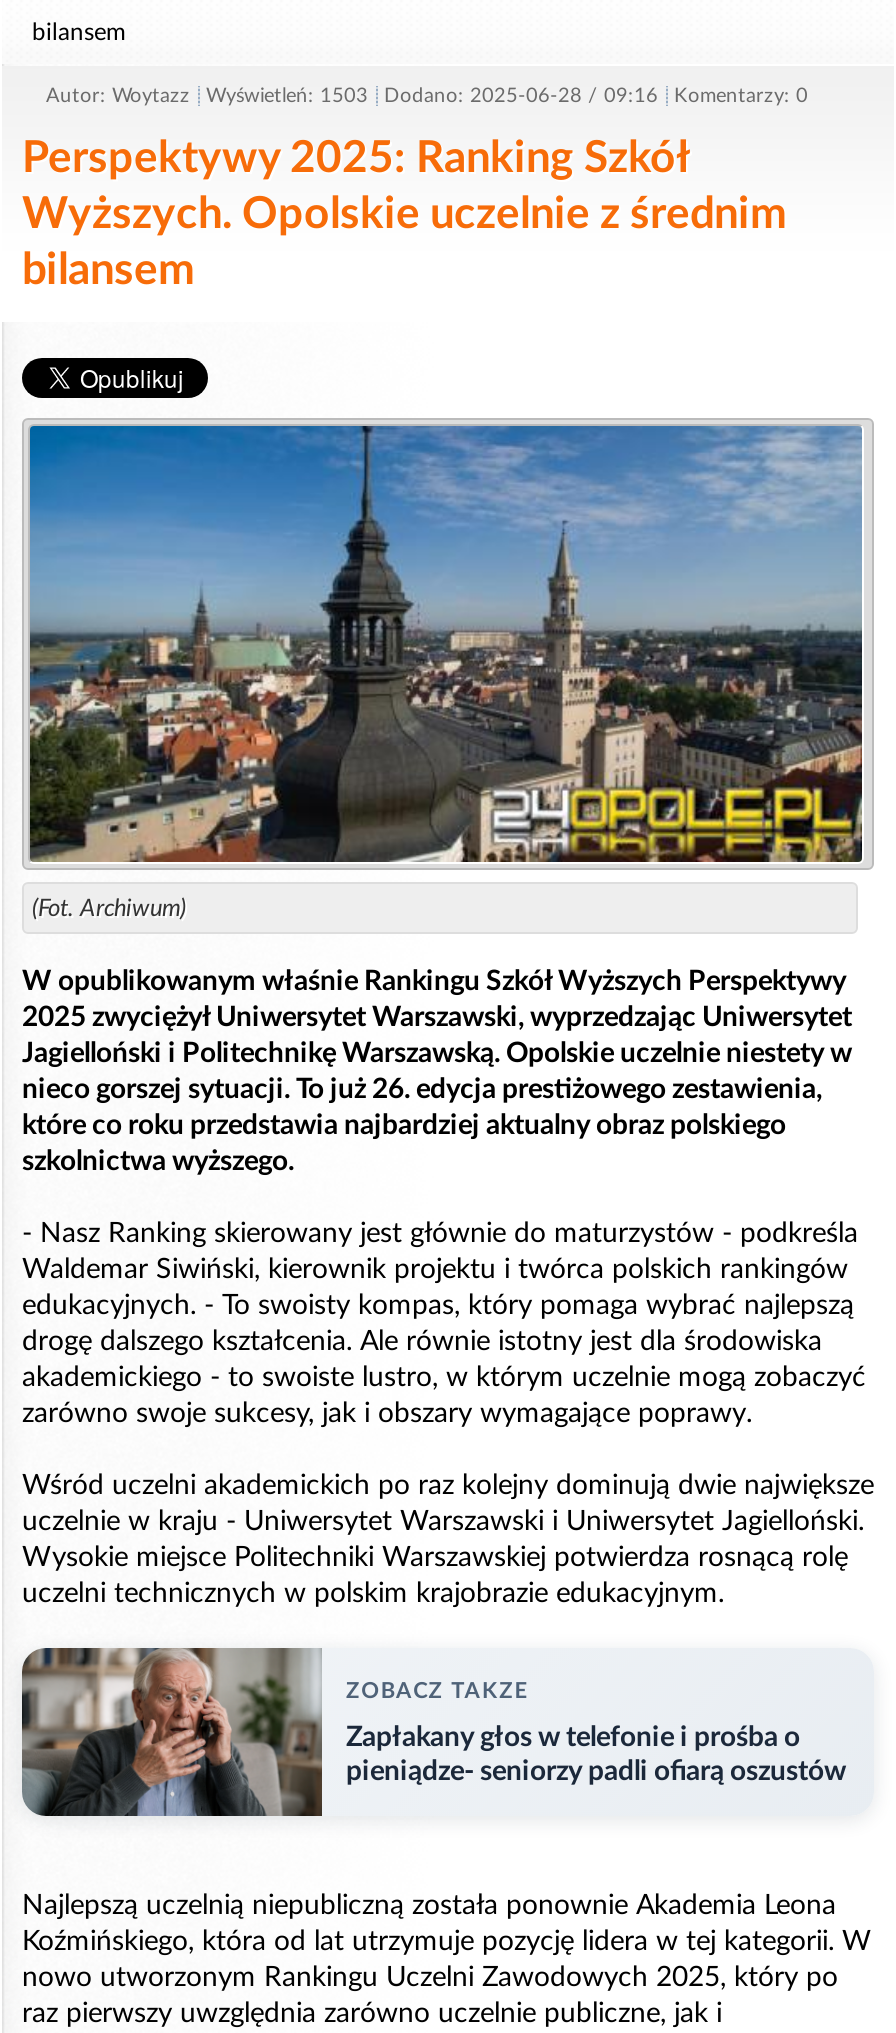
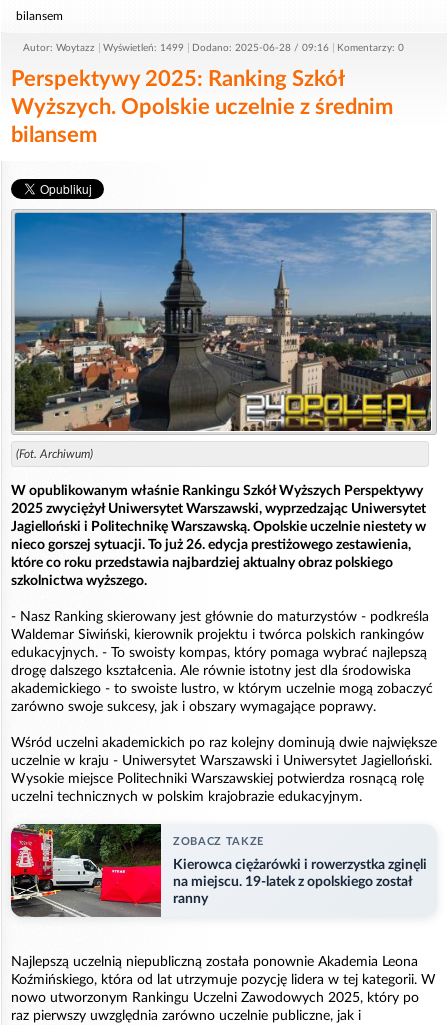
[46,86,808,106] Autor: Woytazz Wyświetleń: 1503 Dodano: 2025-06-28 / 09:16 Komentarzy: 0 -> [23,43,404,53] Autor: Woytazz Wyświetleń: 1499 Dodano: 2025-06-28 / 09:16 Komentarzy: 0
[20,1646,846,1816] [image] | Zapłakany głos w telefonie i prośba o | pieniądze- seniorzy padli ofiarą oszustów -> [10,823,427,917] [image] | Kierowca ciężarówki i rowerzystka zginęli | na miejscu. 19-latek z opolskiego został | ranny

